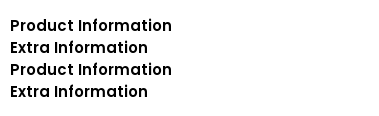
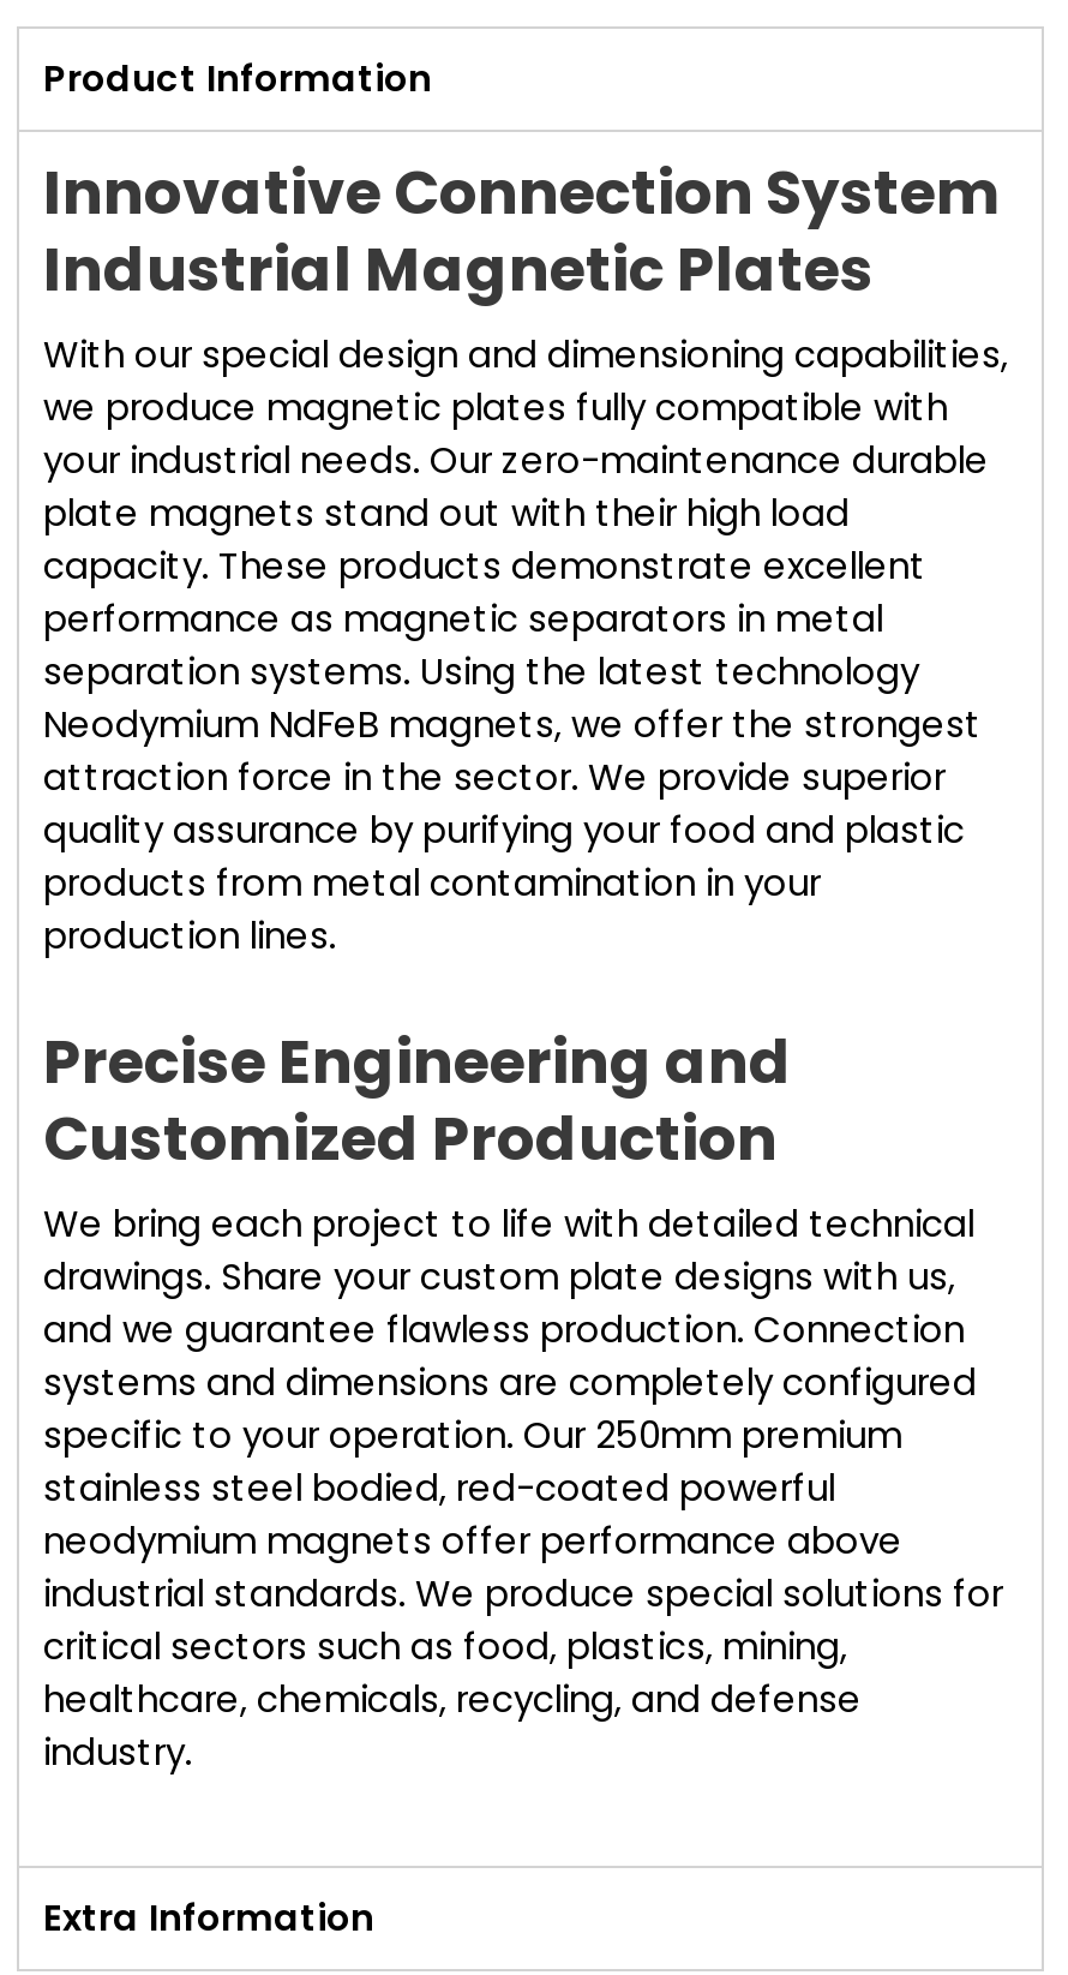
[10,37,172,80] Extra Information | Product Information -> [43,151,1008,1777] Innovative Connection System | Industrial Magnetic Plates | With our special design and dimensioning capabilities, | we produce magnetic plates fully compatible with | your industrial needs. Our zero-maintenance durable | plate magnets stand out with their high load | capacity. These products demonstrate excellent | performance as magnetic separators in metal | separation systems. Using the latest technology | Neodymium NdFeB magnets, we offer the strongest | attraction force in the sector. We provide superior | quality assurance by purifying your food and plastic | products from metal contamination in your | production lines. | Precise Engineering and | Customized Production | We bring each project to life with detailed technical | drawings. Share your custom plate designs with us, | and we guarantee flawless production. Connection | systems and dimensions are completely configured | specific to your operation. Our 250mm premium | stainless steel bodied, red-coated powerful | neodymium magnets offer performance above | industrial standards. We produce special solutions for | critical sectors such as food, plastics, mining, | healthcare, chemicals, recycling, and defense | industry.

